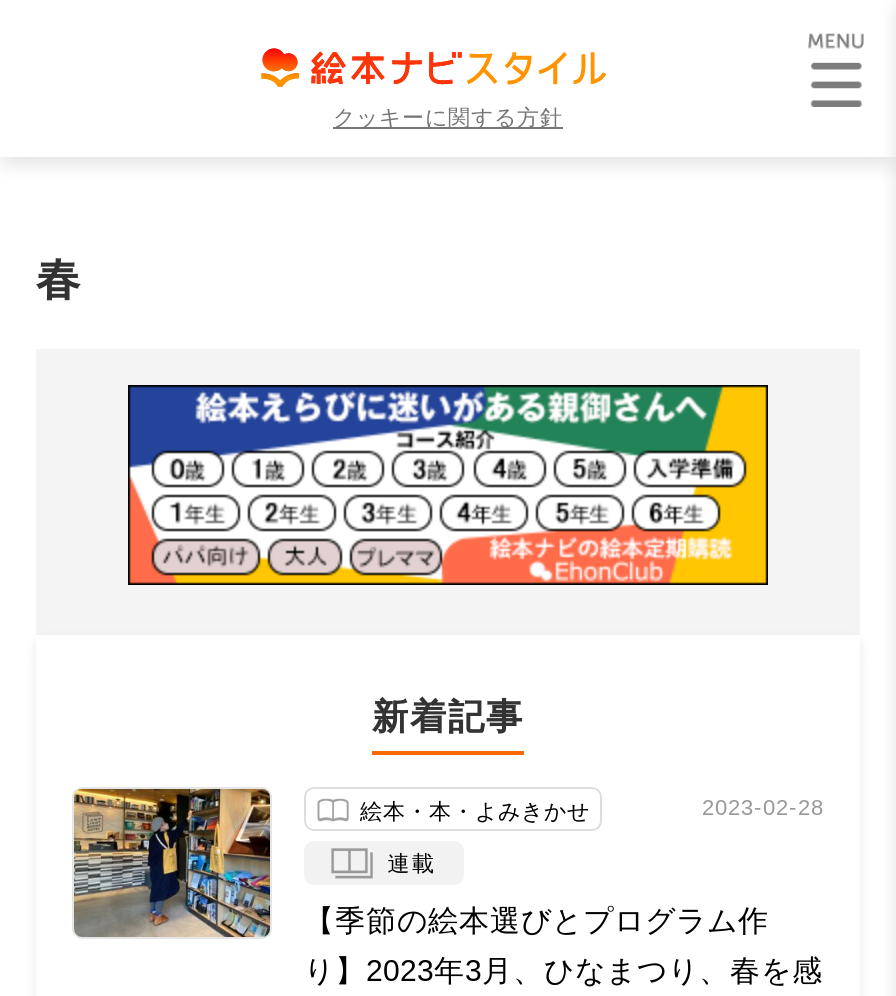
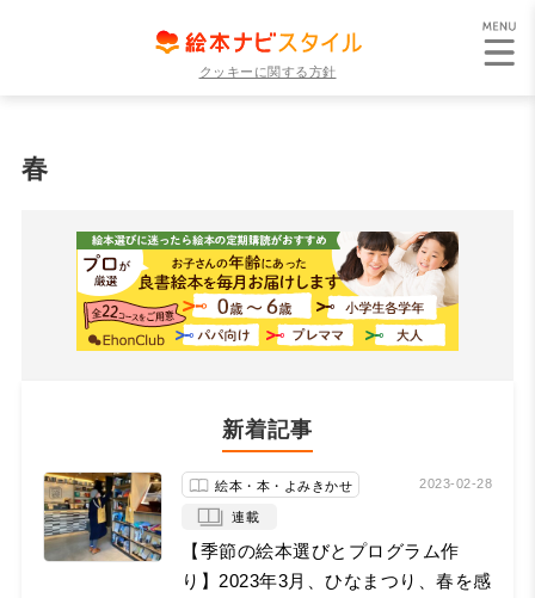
[126,383,770,587] [image] -> [75,230,460,352] [image]

